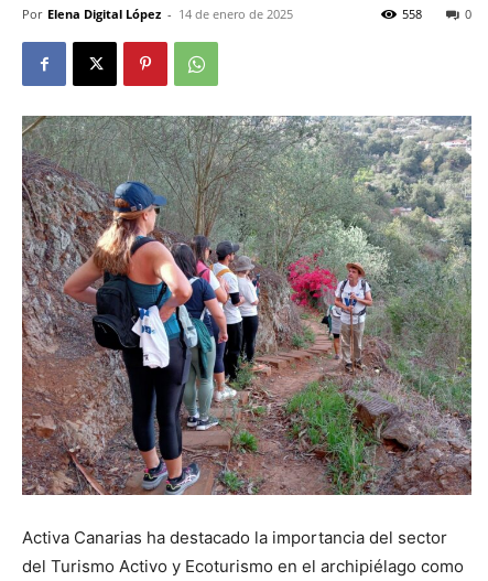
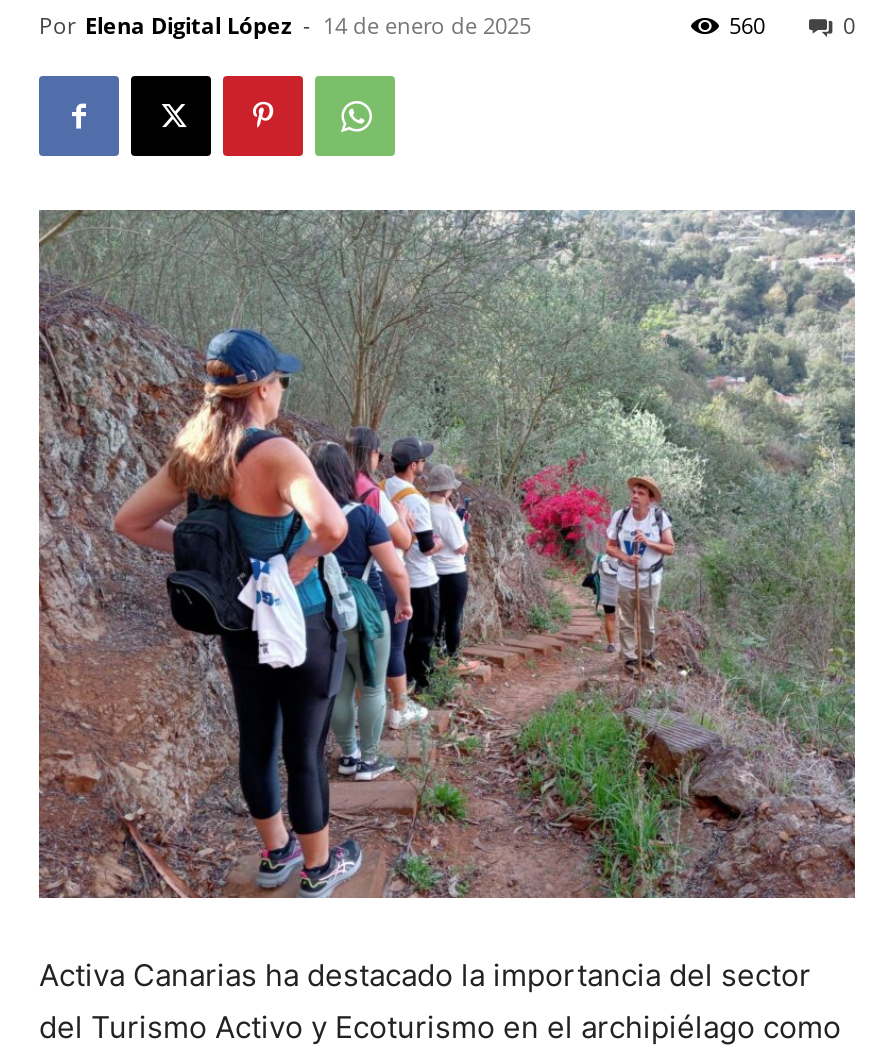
[402,6,422,22] 558 -> [729,10,765,40] 560

